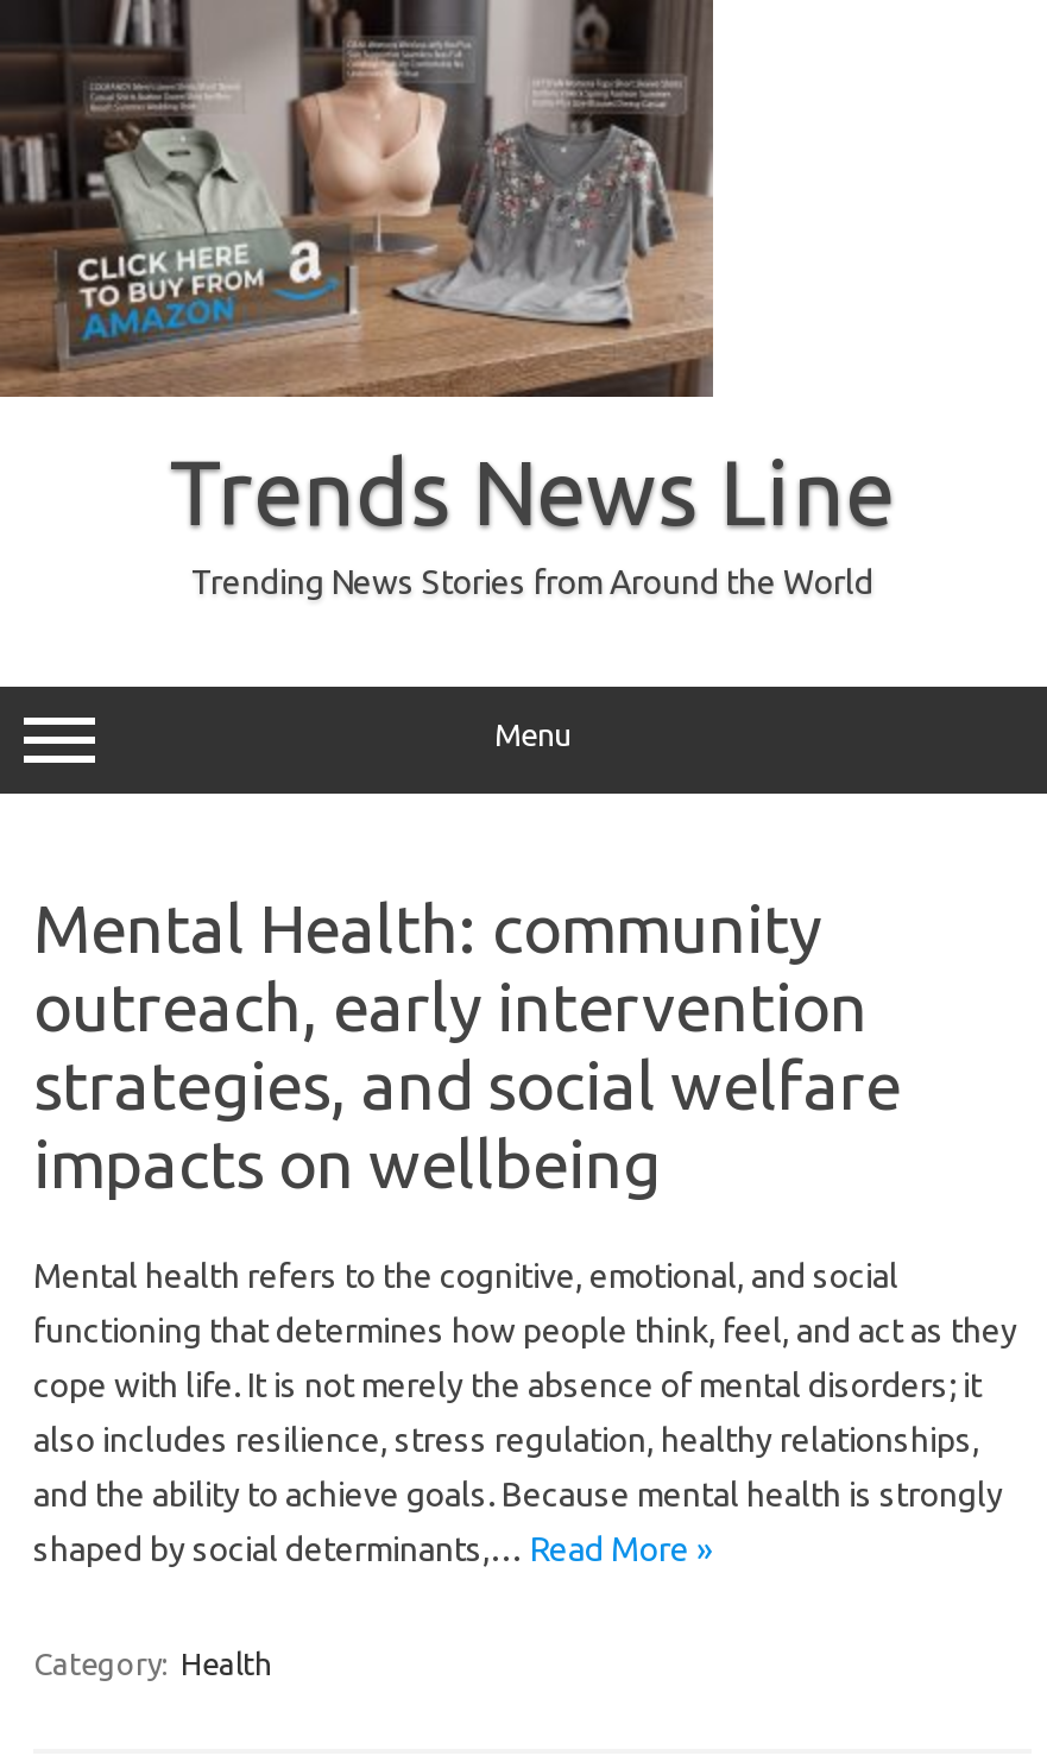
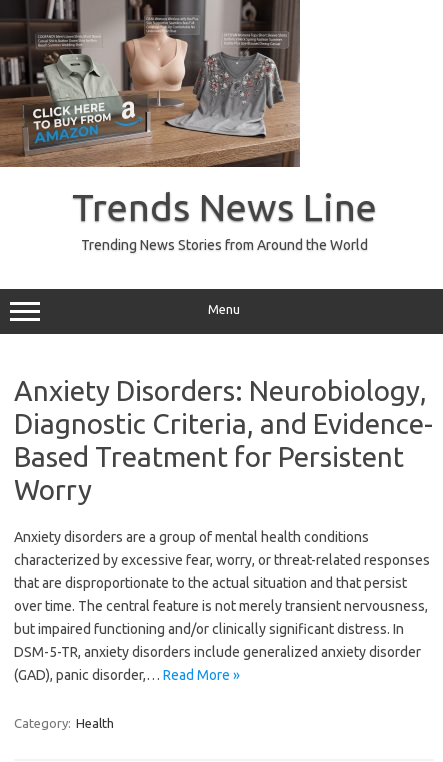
[33,891,901,1200] Mental Health: community | outreach, early intervention | strategies, and social welfare | impacts on wellbeing -> [14,375,433,505] Anxiety Disorders: Neurobiology, | Diagnostic Criteria, and Evidence- | Based Treatment for Persistent | Worry
[33,1257,1017,1568] Mental health refers to the cognitive, emotional, and social | functioning that determines how people think, feel, and act as they | cope with life. It is not merely the absence of mental disorders; it | also includes resilience, stress regulation, healthy relationships, | and the ability to achieve goals. Because mental health is strongly | shaped by social determinants,… Read More » -> [14,529,430,683] Anxiety disorders are a group of mental health conditions | characterized by excessive fear, worry, or threat-related responses | that are disproportionate to the actual situation and that persist | over time. The central feature is not merely transient nervousness, | but impaired functioning and/or clinically significant distress. In | DSM-5-TR, anxiety disorders include generalized anxiety disorder | (GAD), panic disorder,… Read More »

